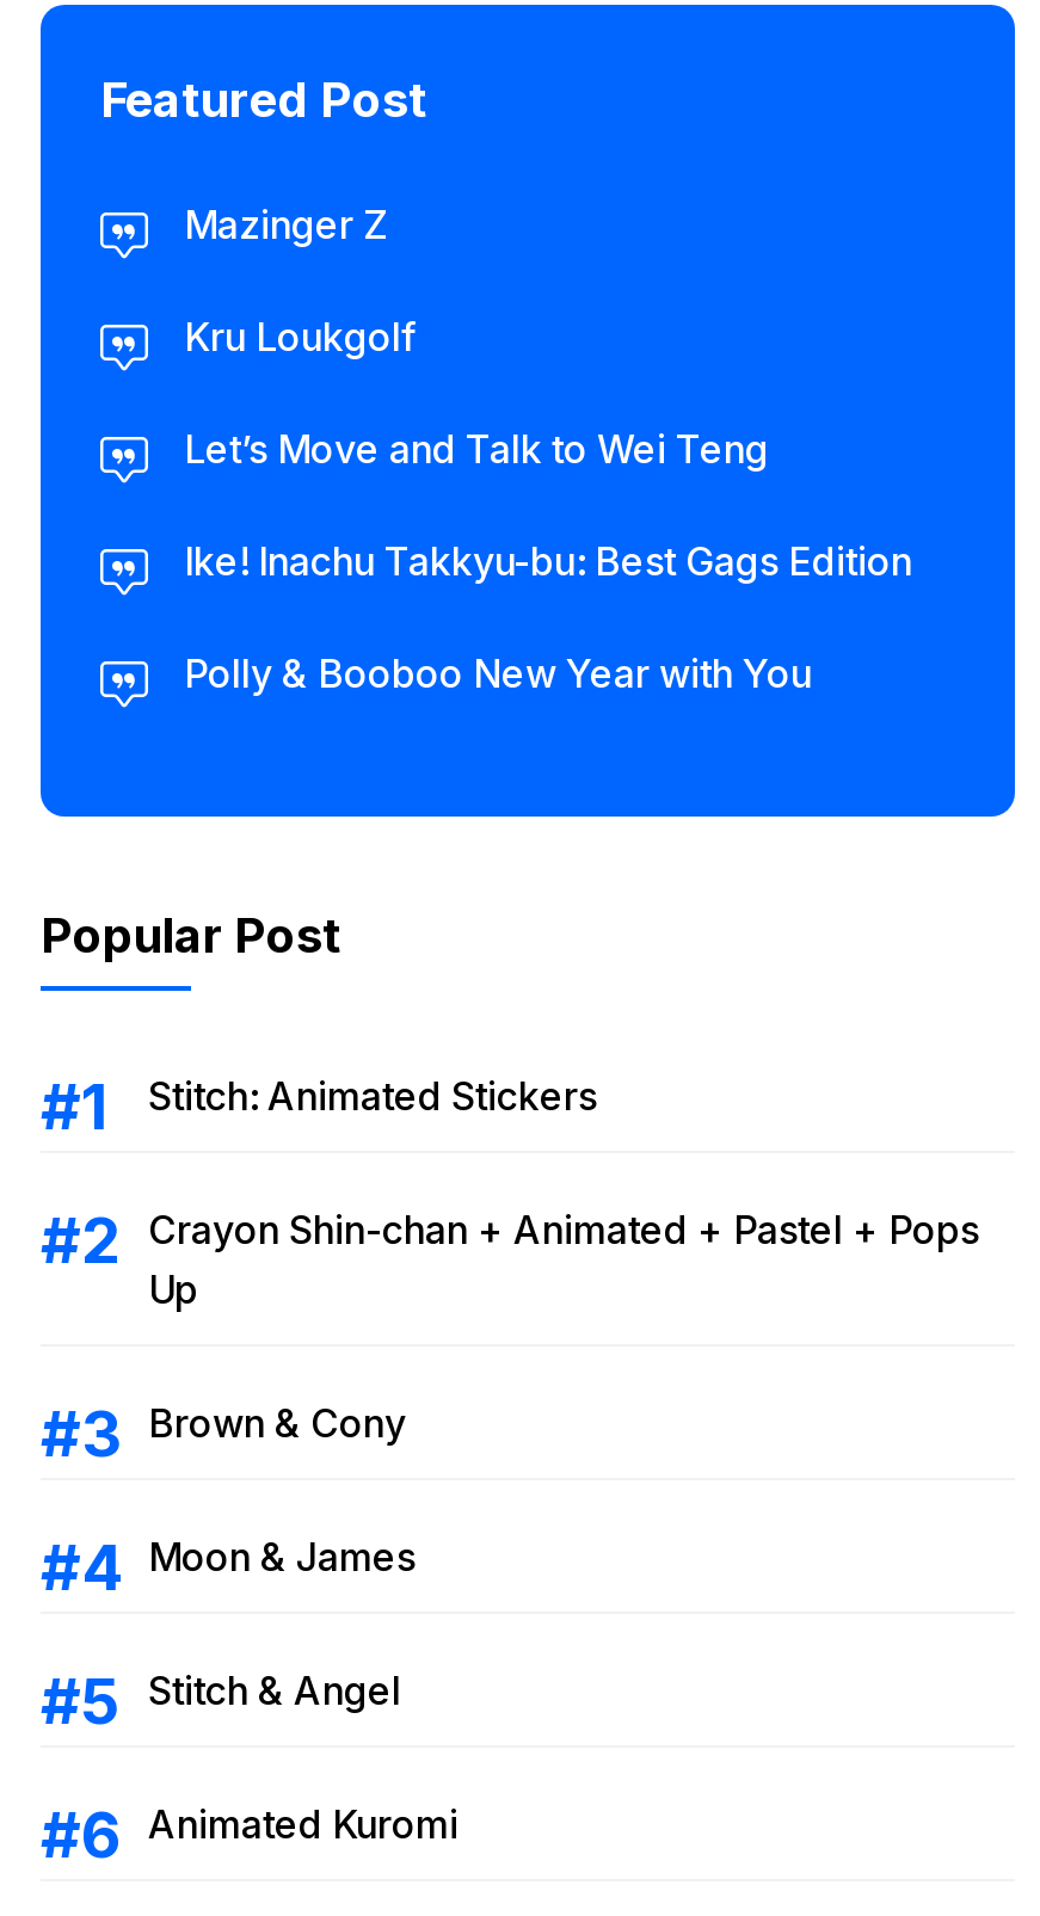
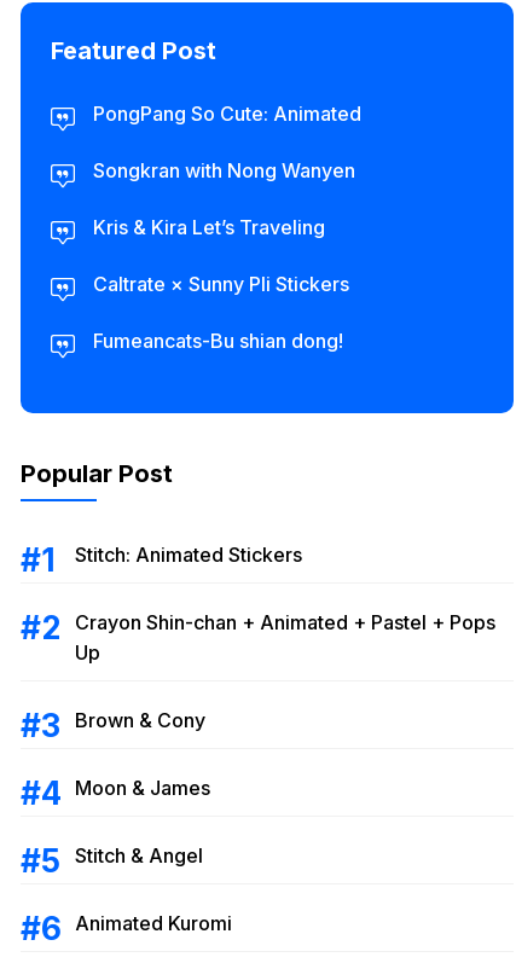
[184,200,387,248] Mazinger Z -> [93,101,361,125] PongPang So Cute: Animated
[184,312,416,360] Kru Loukgolf -> [93,158,355,182] Songkran with Nong Wanyen
[184,425,769,472] Let’s Move and Talk to Wei Teng -> [93,215,325,239] Kris & Kira Let’s Traveling
[184,537,912,584] Ike! Inachu Takkyu-bu: Best Gags Edition -> [93,272,349,296] Caltrate × Sunny Pli Stickers
[184,649,812,697] Polly & Booboo New Year with You -> [93,328,343,353] Fumeancats-Bu shian dong!

